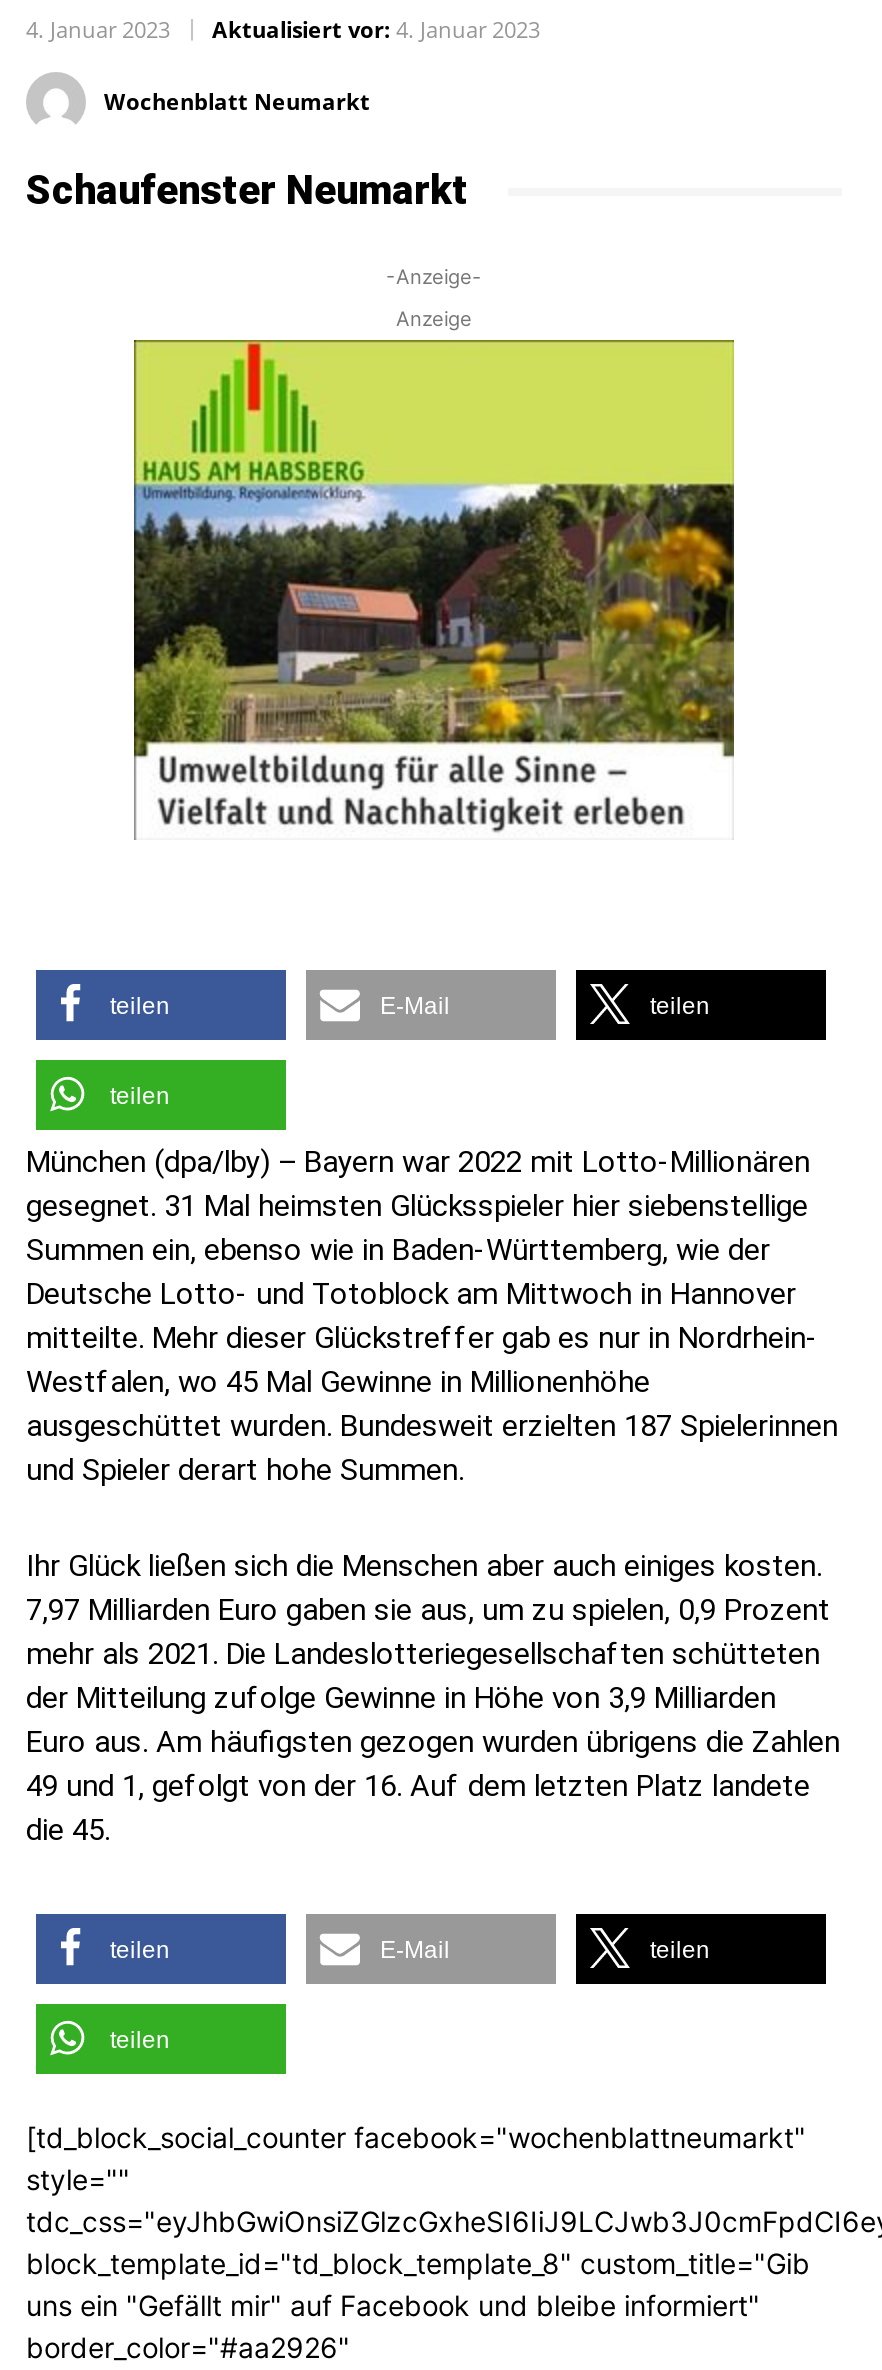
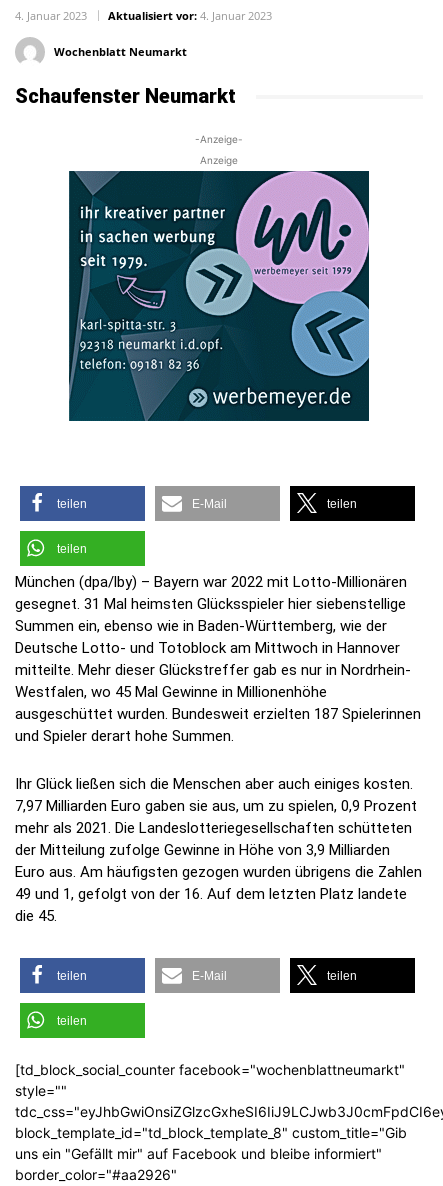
[132,338,736,840] [image] -> [68,170,370,422] [image]

